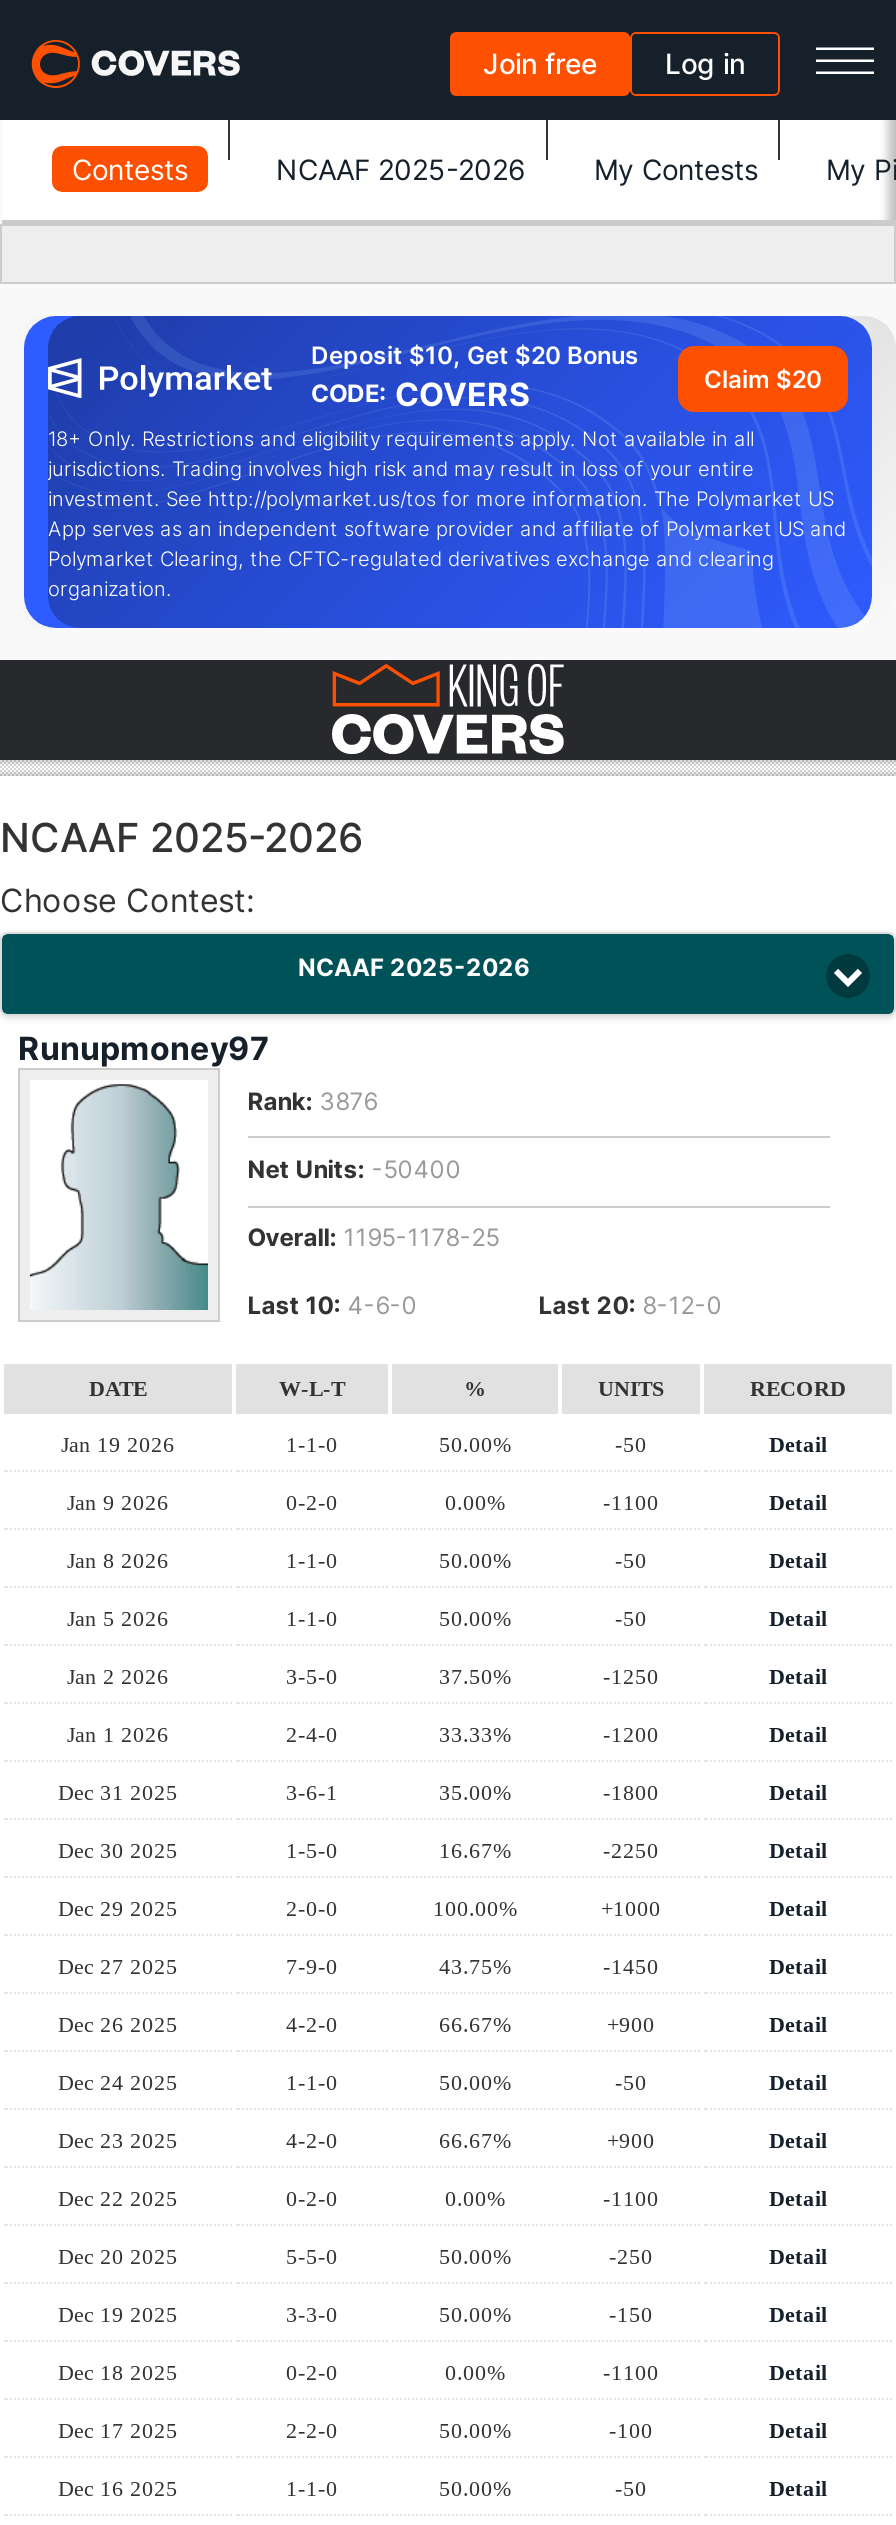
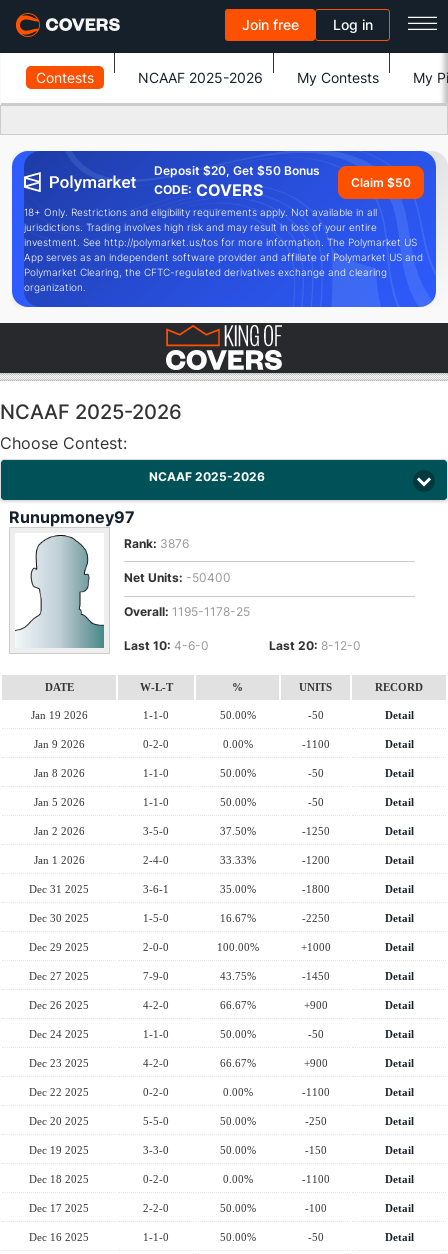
[311,340,639,370] Deposit $10, Get $20 Bonus -> [154,163,320,178] Deposit $20, Get $50 Bonus
[704,363,822,393] Claim $20 -> [351,174,411,189] Claim $50

